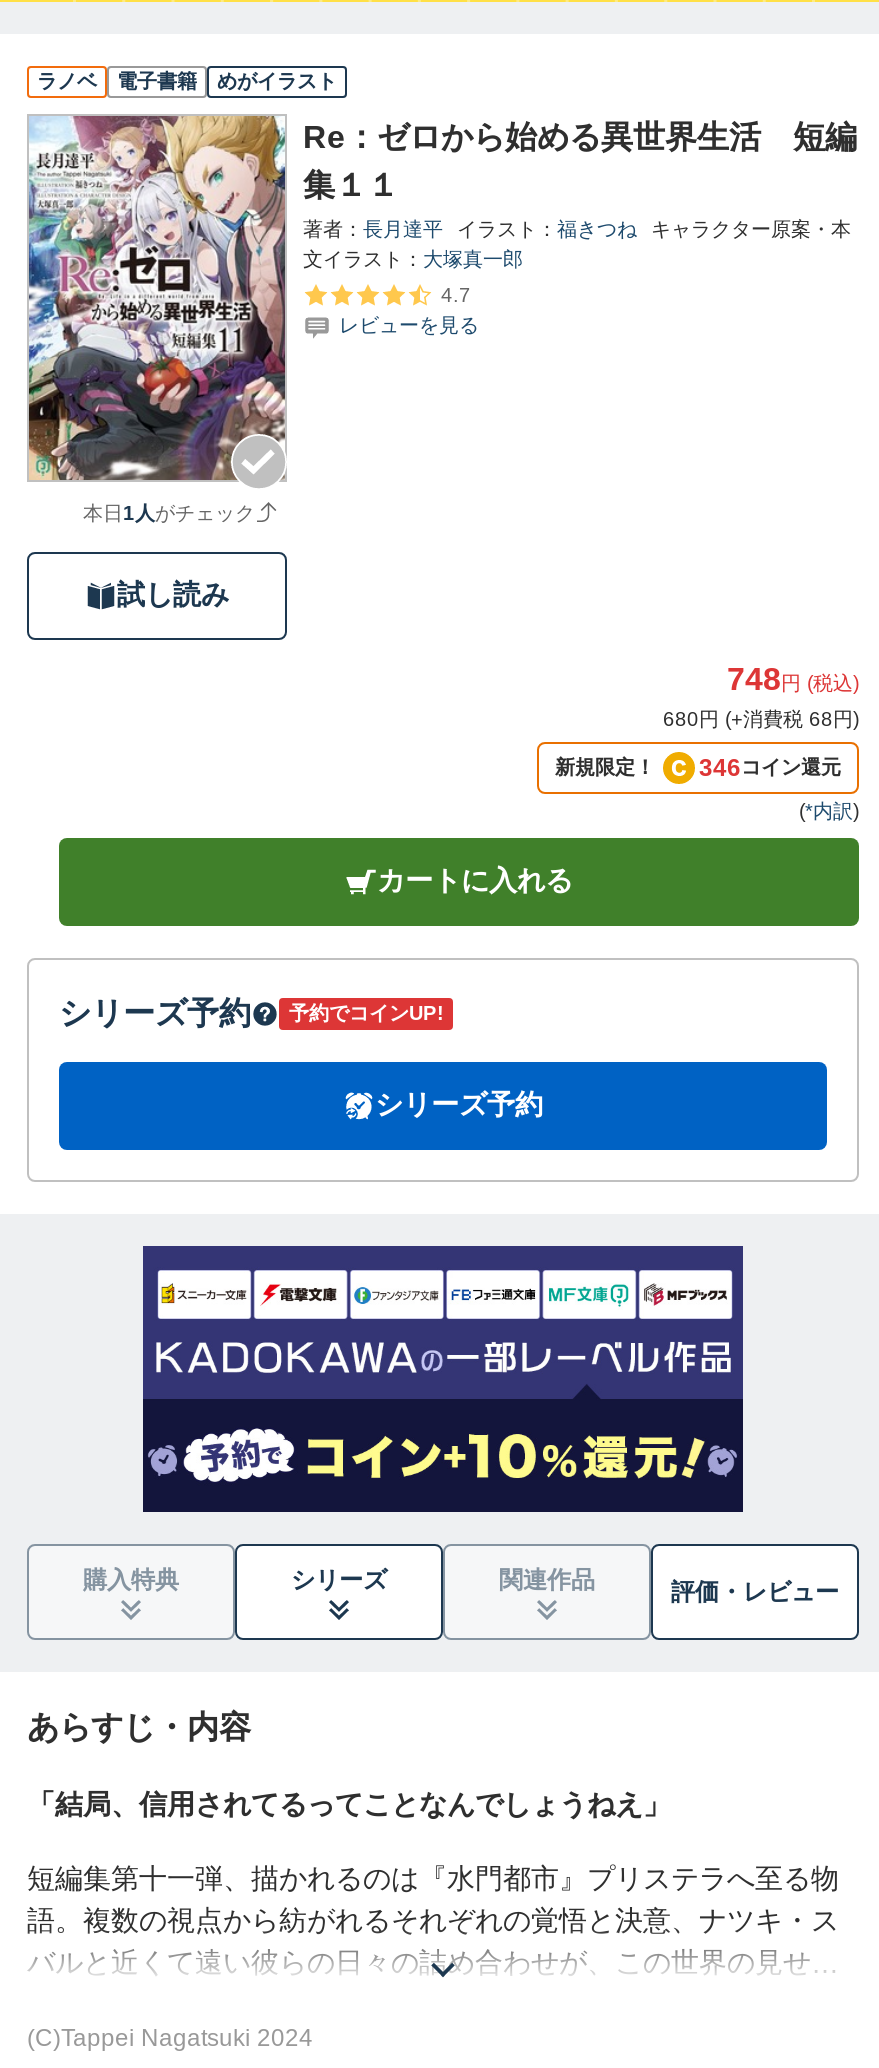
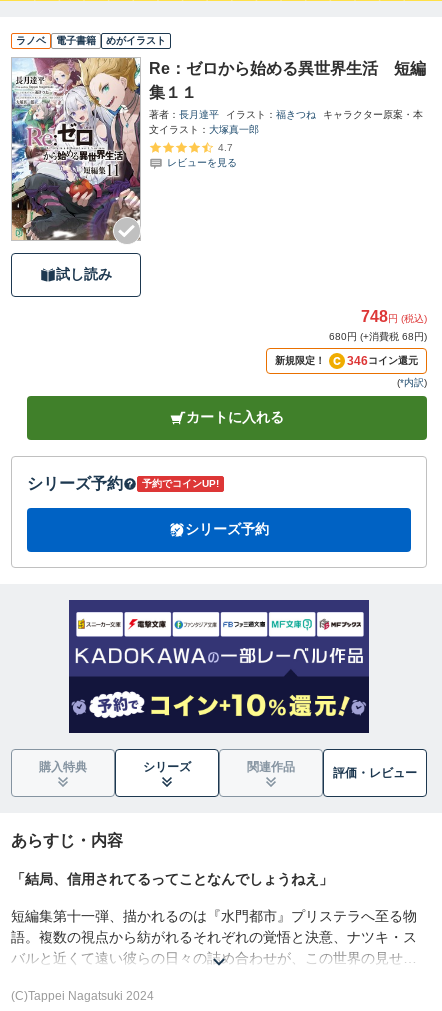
[83,502,255,524] 本日1人がチェック -> none

